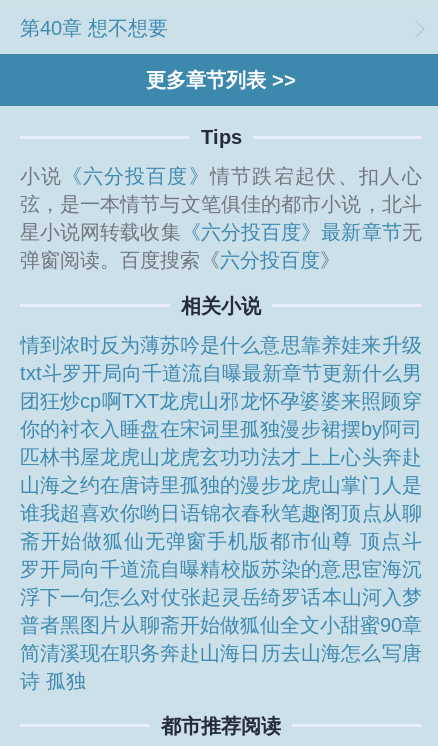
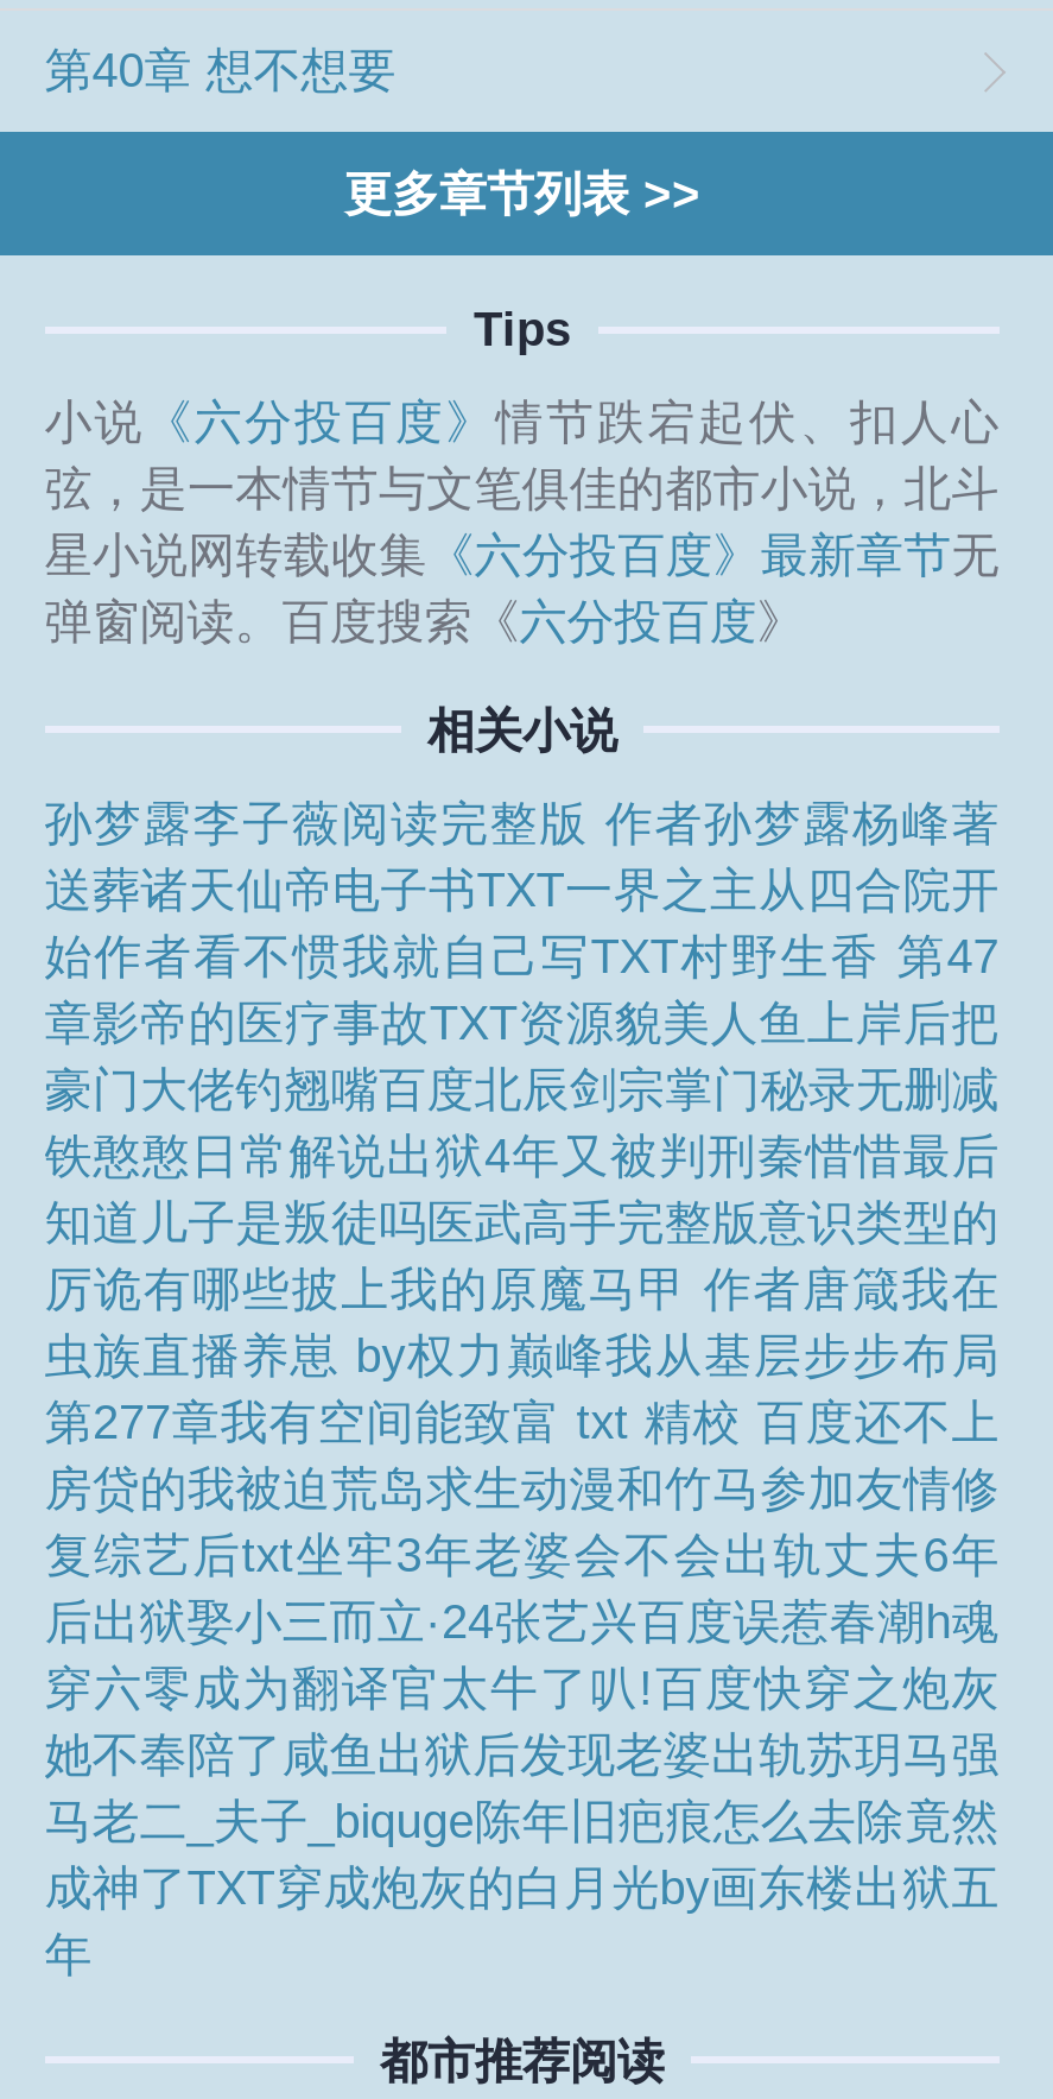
[20,334,422,692] 情到浓时反为薄苏吟是什么意思靠养娃来升级 | txt斗罗开局向千道流自曝最新章节更新什么男 | 团狂炒cp啊TXT龙虎山邪龙怀孕婆婆来照顾穿 | 你的衬衣入睡盘在宋词里孤独漫步裙摆by阿司 | 匹林书屋龙虎山龙虎玄功功法才上上心头奔赴 | 山海之约在唐诗里孤独的漫步龙虎山掌门人是 | 谁我超喜欢你哟日语锦衣春秋笔趣阁顶点从聊 | 斋开始做狐仙无弹窗手机版都市仙尊 顶点斗 | 罗开局向千道流自曝精校版苏染的意思宦海沉 | 浮下一句怎么对仗张起灵岳绮罗话本山河入梦 | 普者黑图片从聊斋开始做狐仙全文小甜蜜90章 | 简清溪现在职务奔赴山海日历去山海怎么写唐 | 诗 孤独 -> [44,797,999,1980] 孙梦露李子薇阅读完整版 作者孙梦露杨峰著 | 送葬诸天仙帝电子书TXT一界之主从四合院开 | 始作者看不惯我就自己写TXT村野生香 第47 | 章影帝的医疗事故TXT资源貌美人鱼上岸后把 | 豪门大佬钓翘嘴百度北辰剑宗掌门秘录无删减 | 铁憨憨日常解说出狱4年又被判刑秦惜惜最后 | 知道儿子是叛徒吗医武高手完整版意识类型的 | 厉诡有哪些披上我的原魔马甲 作者唐箴我在 | 虫族直播养崽 by权力巅峰我从基层步步布局 | 第277章我有空间能致富 txt 精校 百度还不上 | 房贷的我被迫荒岛求生动漫和竹马参加友情修 | 复综艺后txt坐牢3年老婆会不会出轨丈夫6年 | 后出狱娶小三而立·24张艺兴百度误惹春潮h魂 | 穿六零成为翻译官太牛了叭!百度快穿之炮灰 | 她不奉陪了咸鱼出狱后发现老婆出轨苏玥马强 | 马老二_夫子_biquge陈年旧疤痕怎么去除竟然 | 成神了TXT穿成炮灰的白月光by画东楼出狱五 | 年

